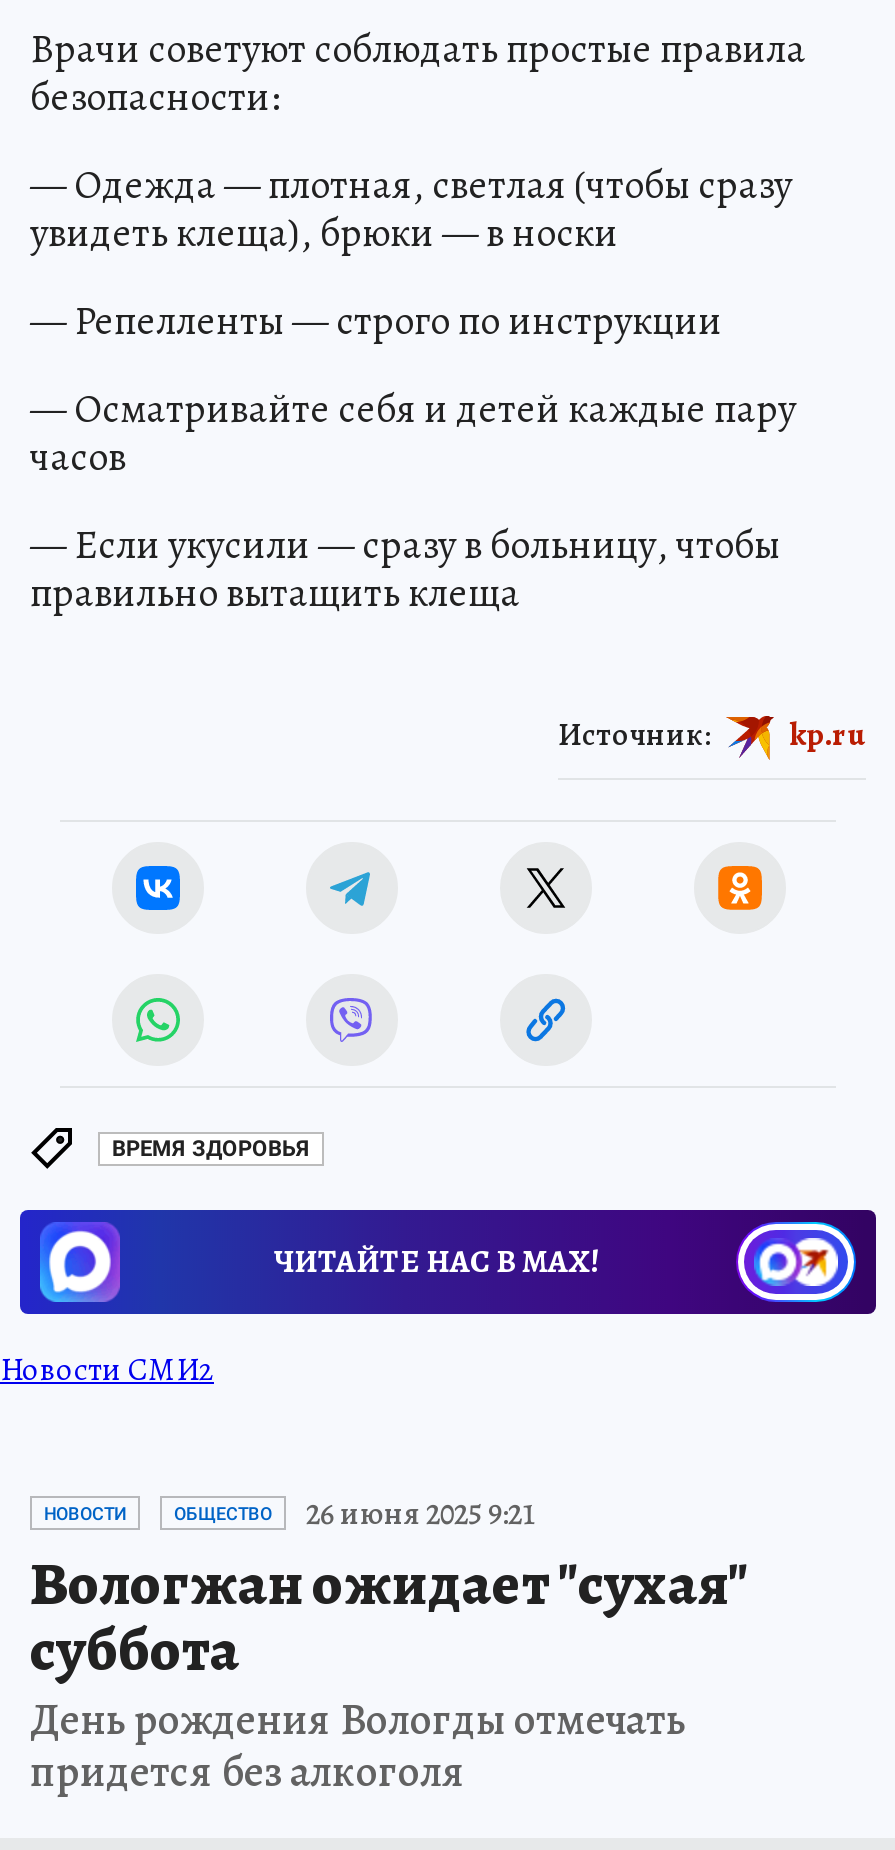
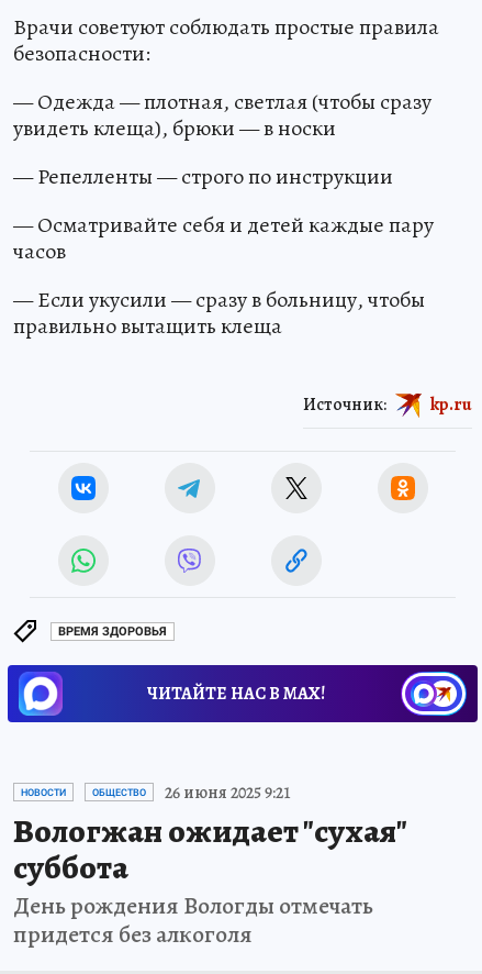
[0,1348,214,1392] Новости СМИ2 -> none

